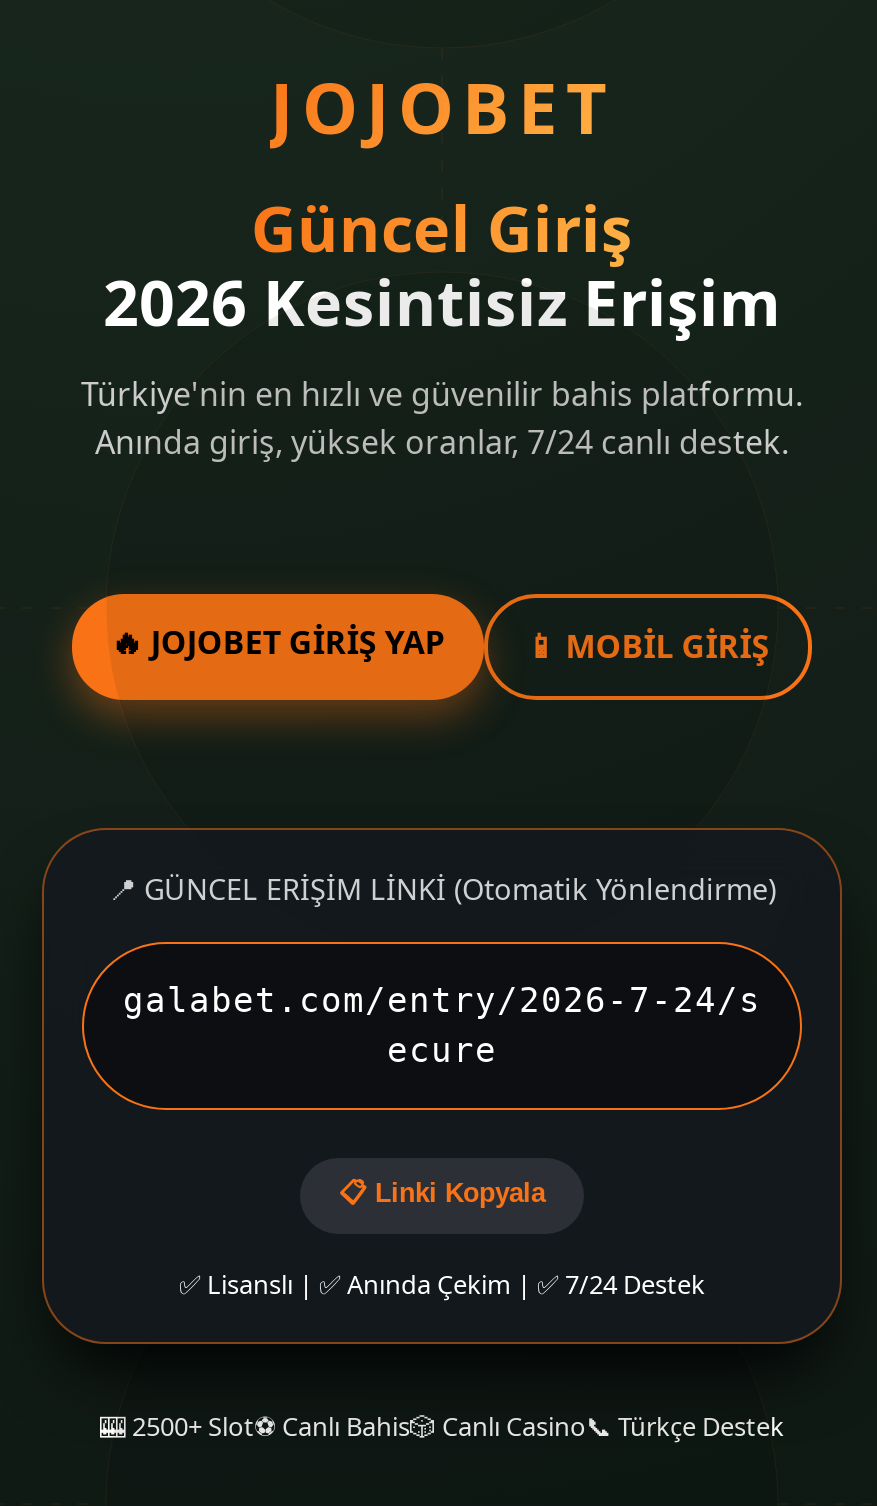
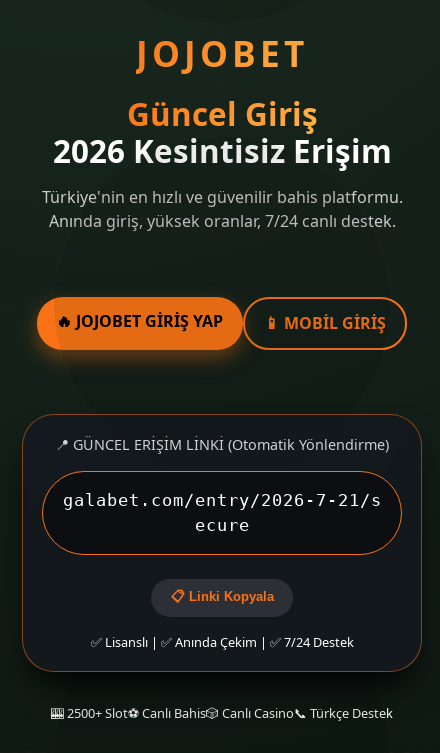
[123,981,761,1021] galabet.com/entry/2026-7-24/s -> [62,490,381,510] galabet.com/entry/2026-7-21/s

